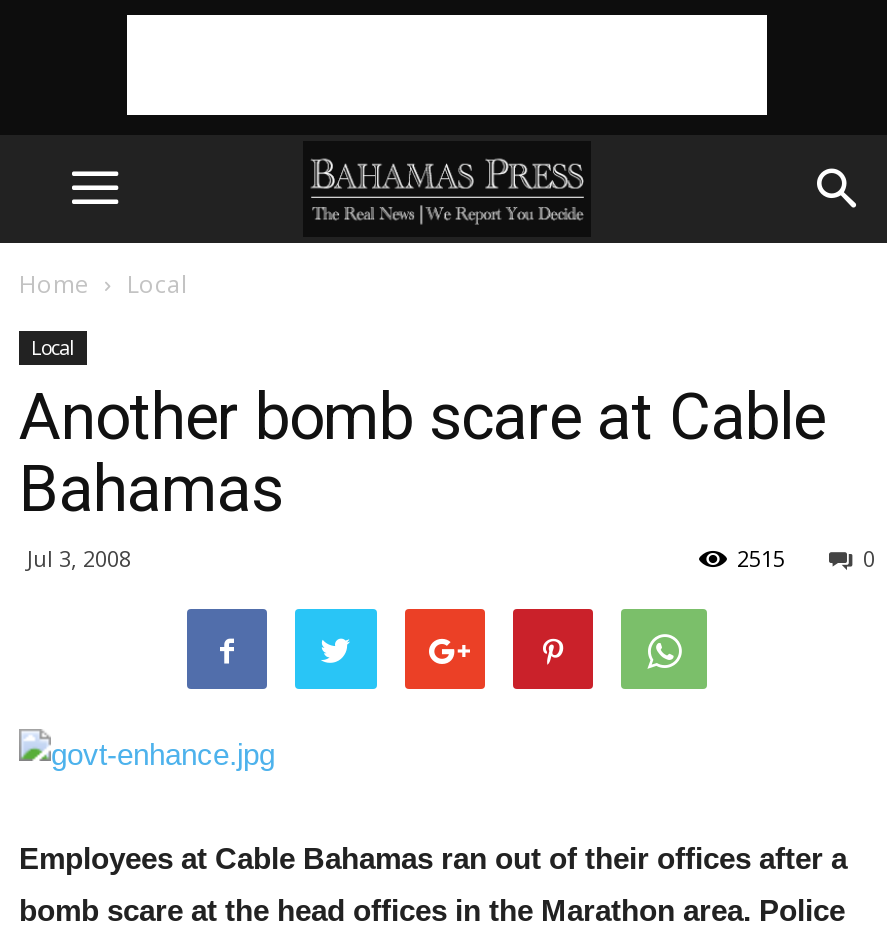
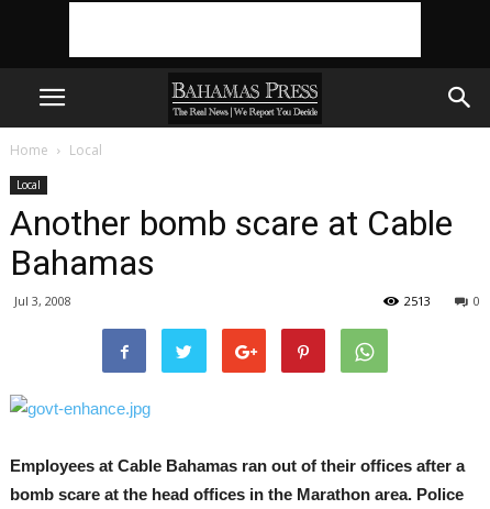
[737,543,785,573] 2515 -> [404,292,431,309] 2513

